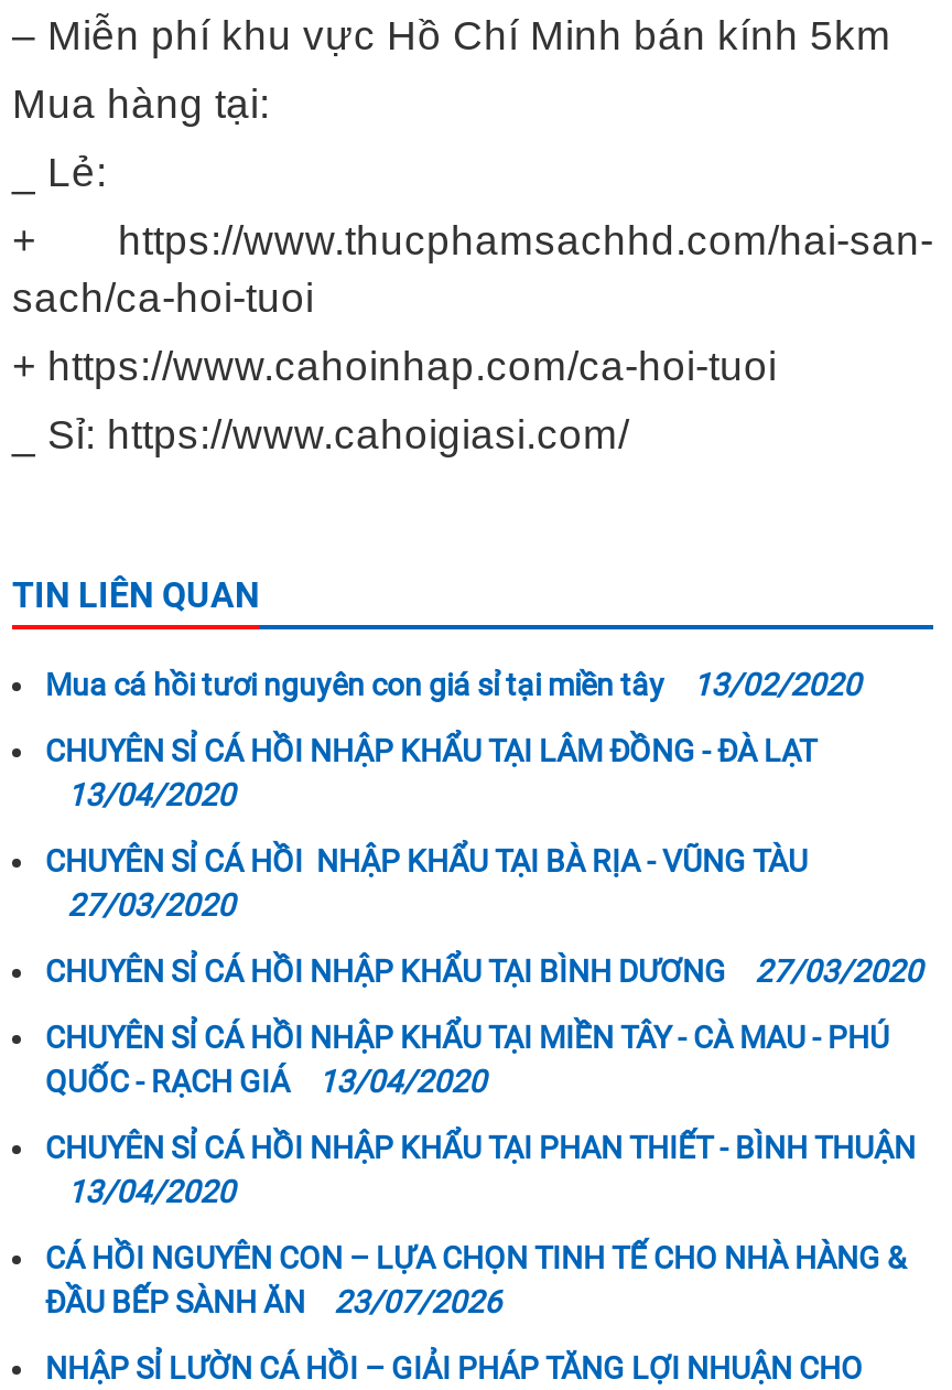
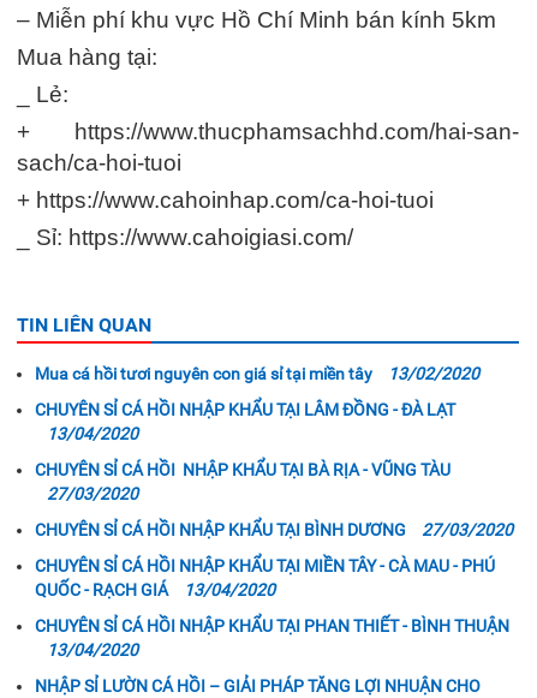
[45,1240,907,1319] CÁ HỒI NGUYÊN CON – LỰA CHỌN TINH TẾ CHO NHÀ HÀNG & | ĐẦU BẾP SÀNH ĂN | 23/07/2026 -> none

